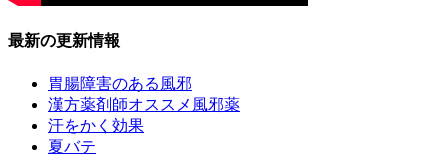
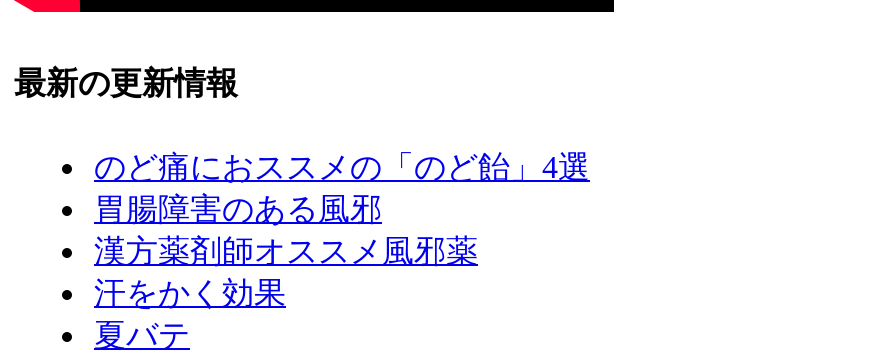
none -> [94,149,590,183] のど痛におススメの「のど飴」4選

